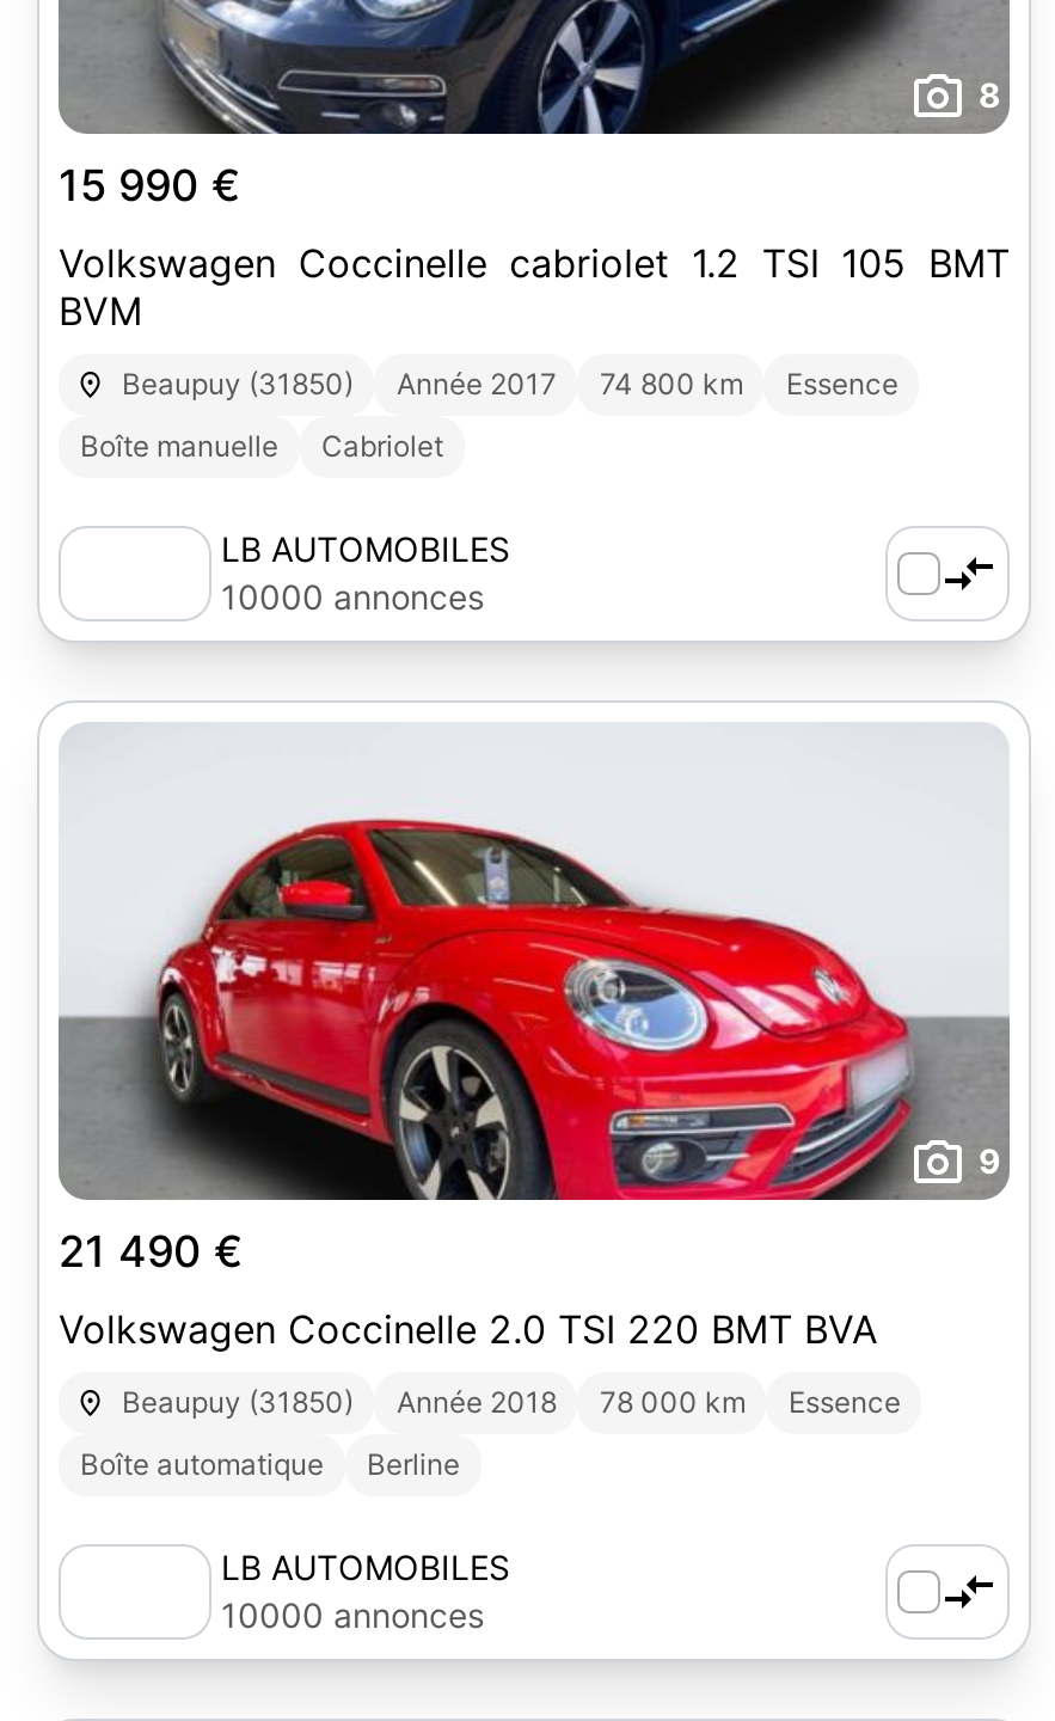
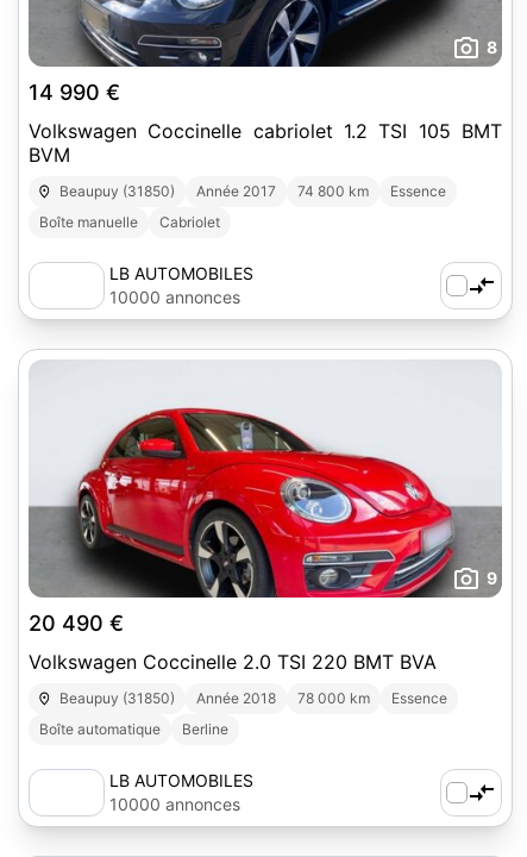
[59,160,240,210] 15 990 € -> [29,80,120,105] 14 990 €
[59,1226,243,1276] 21 490 € -> [29,611,124,636] 20 490 €

